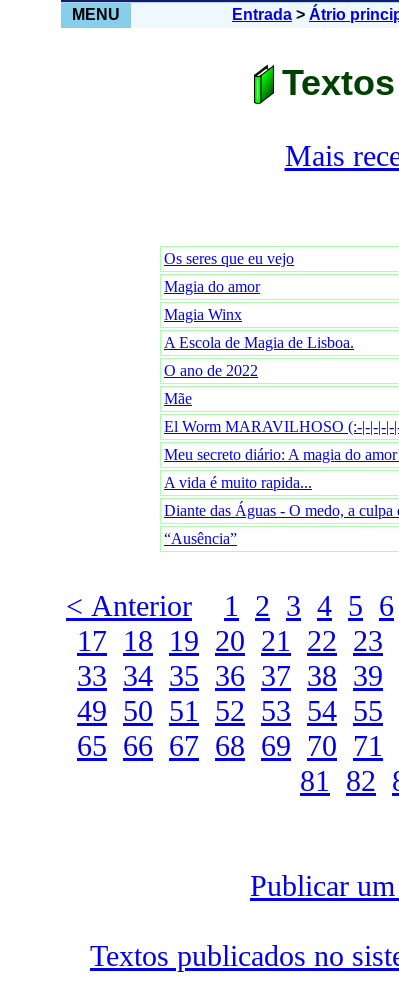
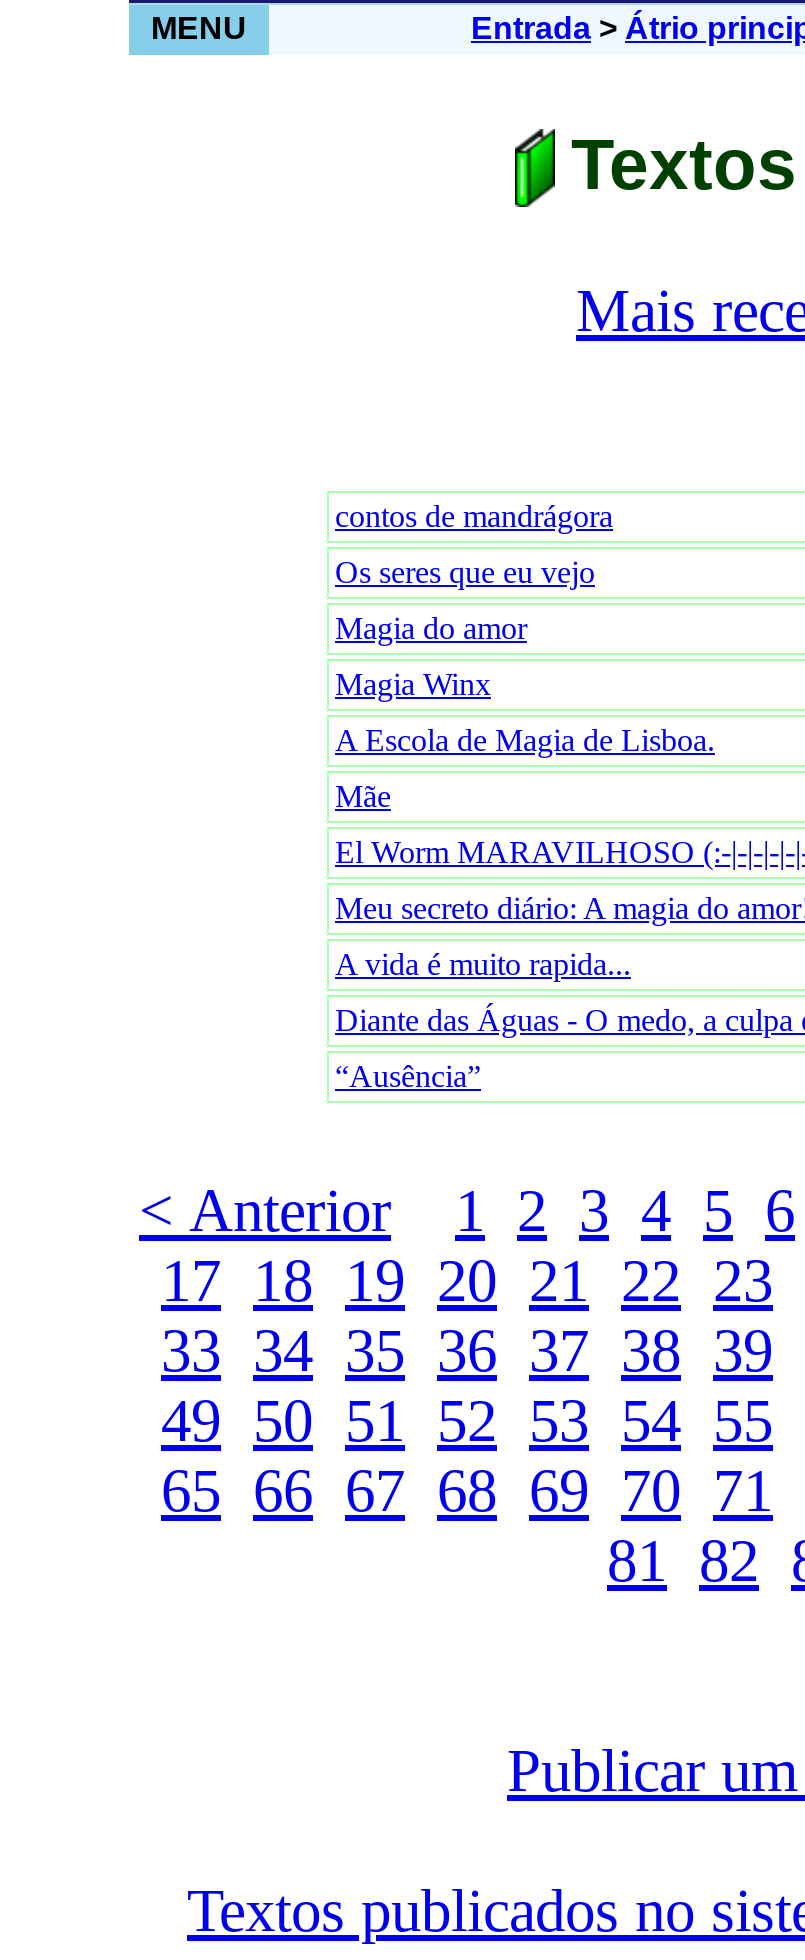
none -> [335,499,613,533] contos de mandrágora
moved [164,250,354,351] -> [335,555,715,757]: Os seres que eu vejo | Magia do amor | Magia Winx | A Escola de Magia de Lisboa.
[164,362,258,379] O ano de 2022 -> none

